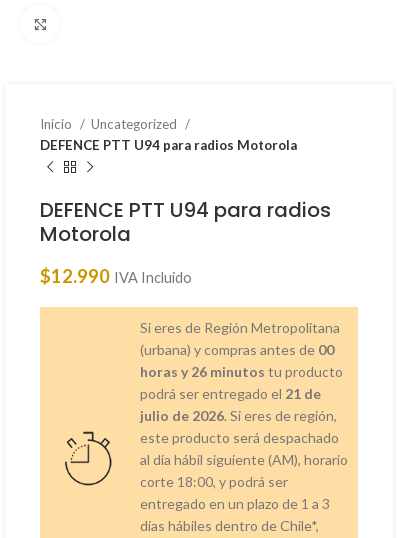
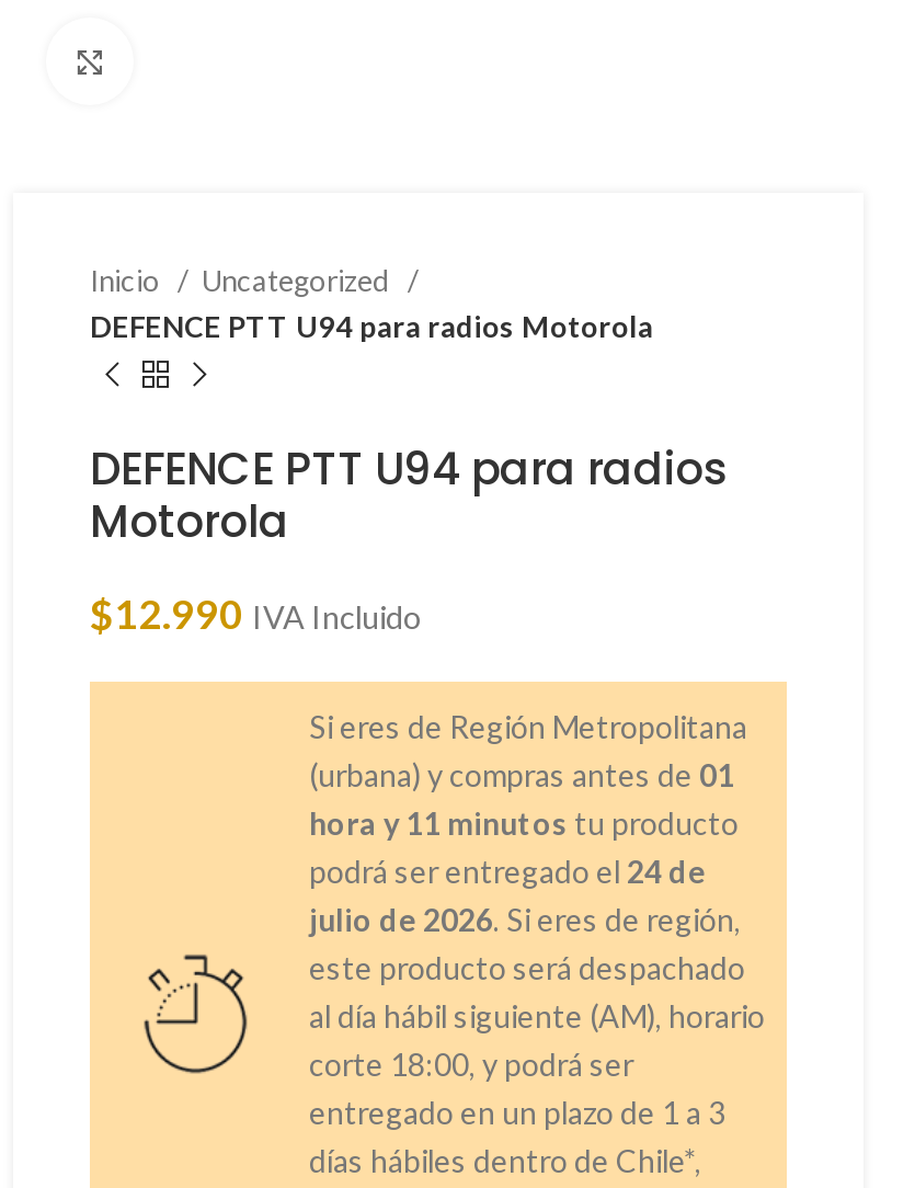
[140,341,334,358] (urbana) y compras antes de 00 -> [309,756,734,793] (urbana) y compras antes de 01
[140,363,343,380] horas y 26 minutos tu producto -> [309,804,739,842] hora y 11 minutos tu producto
[140,385,321,402] podrá ser entregado el 21 de -> [309,853,706,890] podrá ser entregado el 24 de

